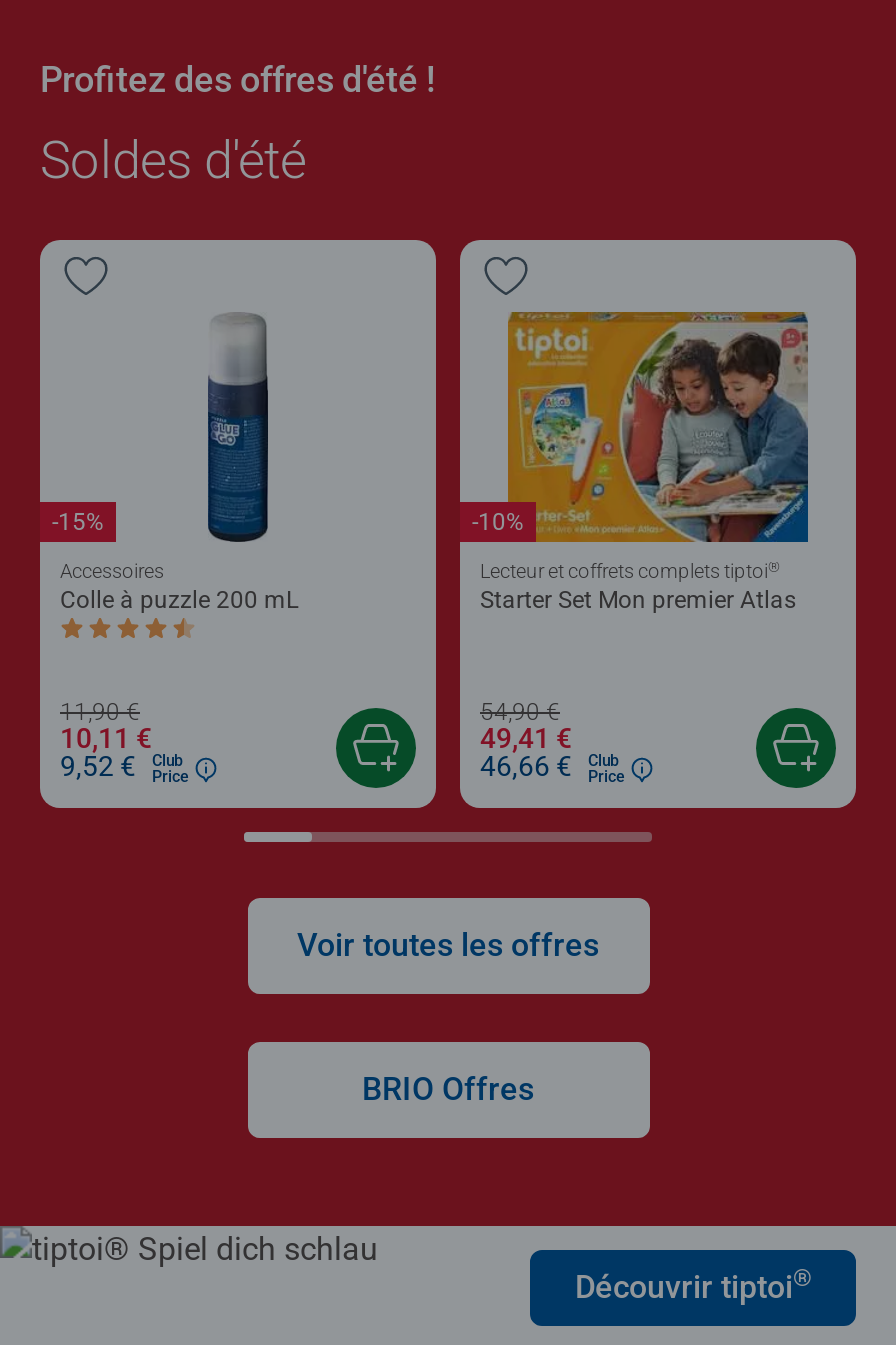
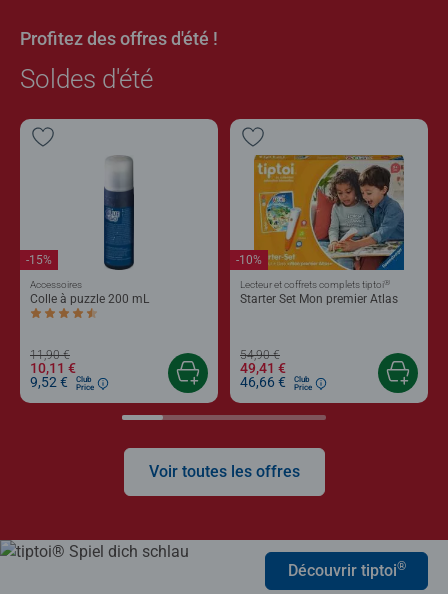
[362,1071,534,1109] BRIO Offres -> none

